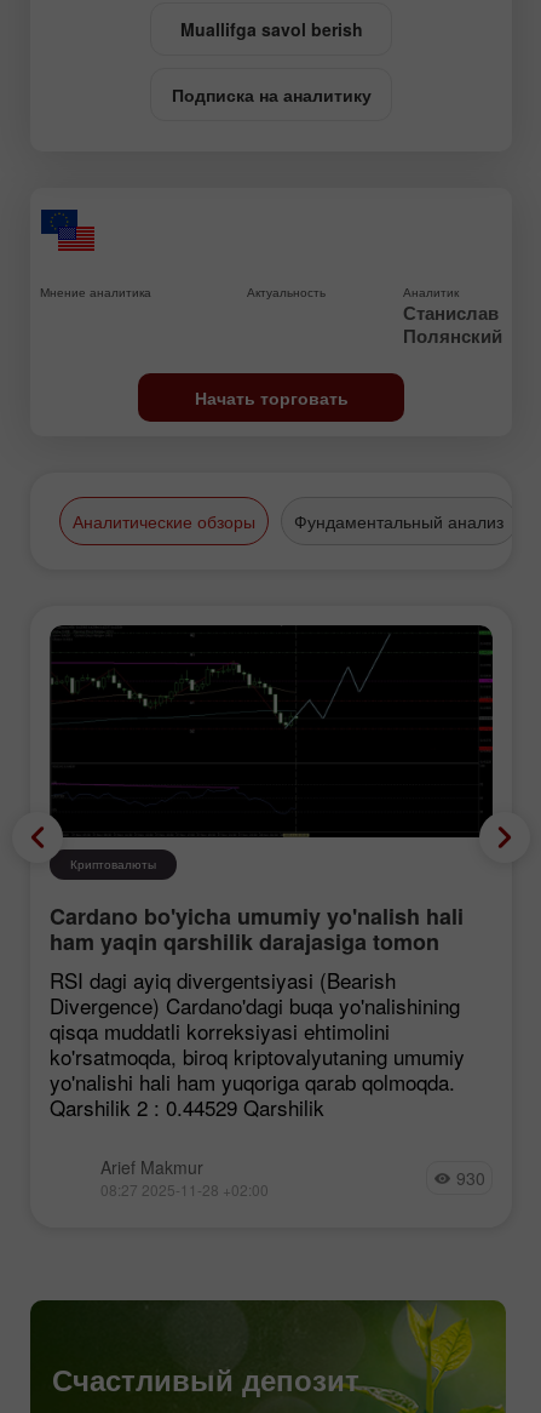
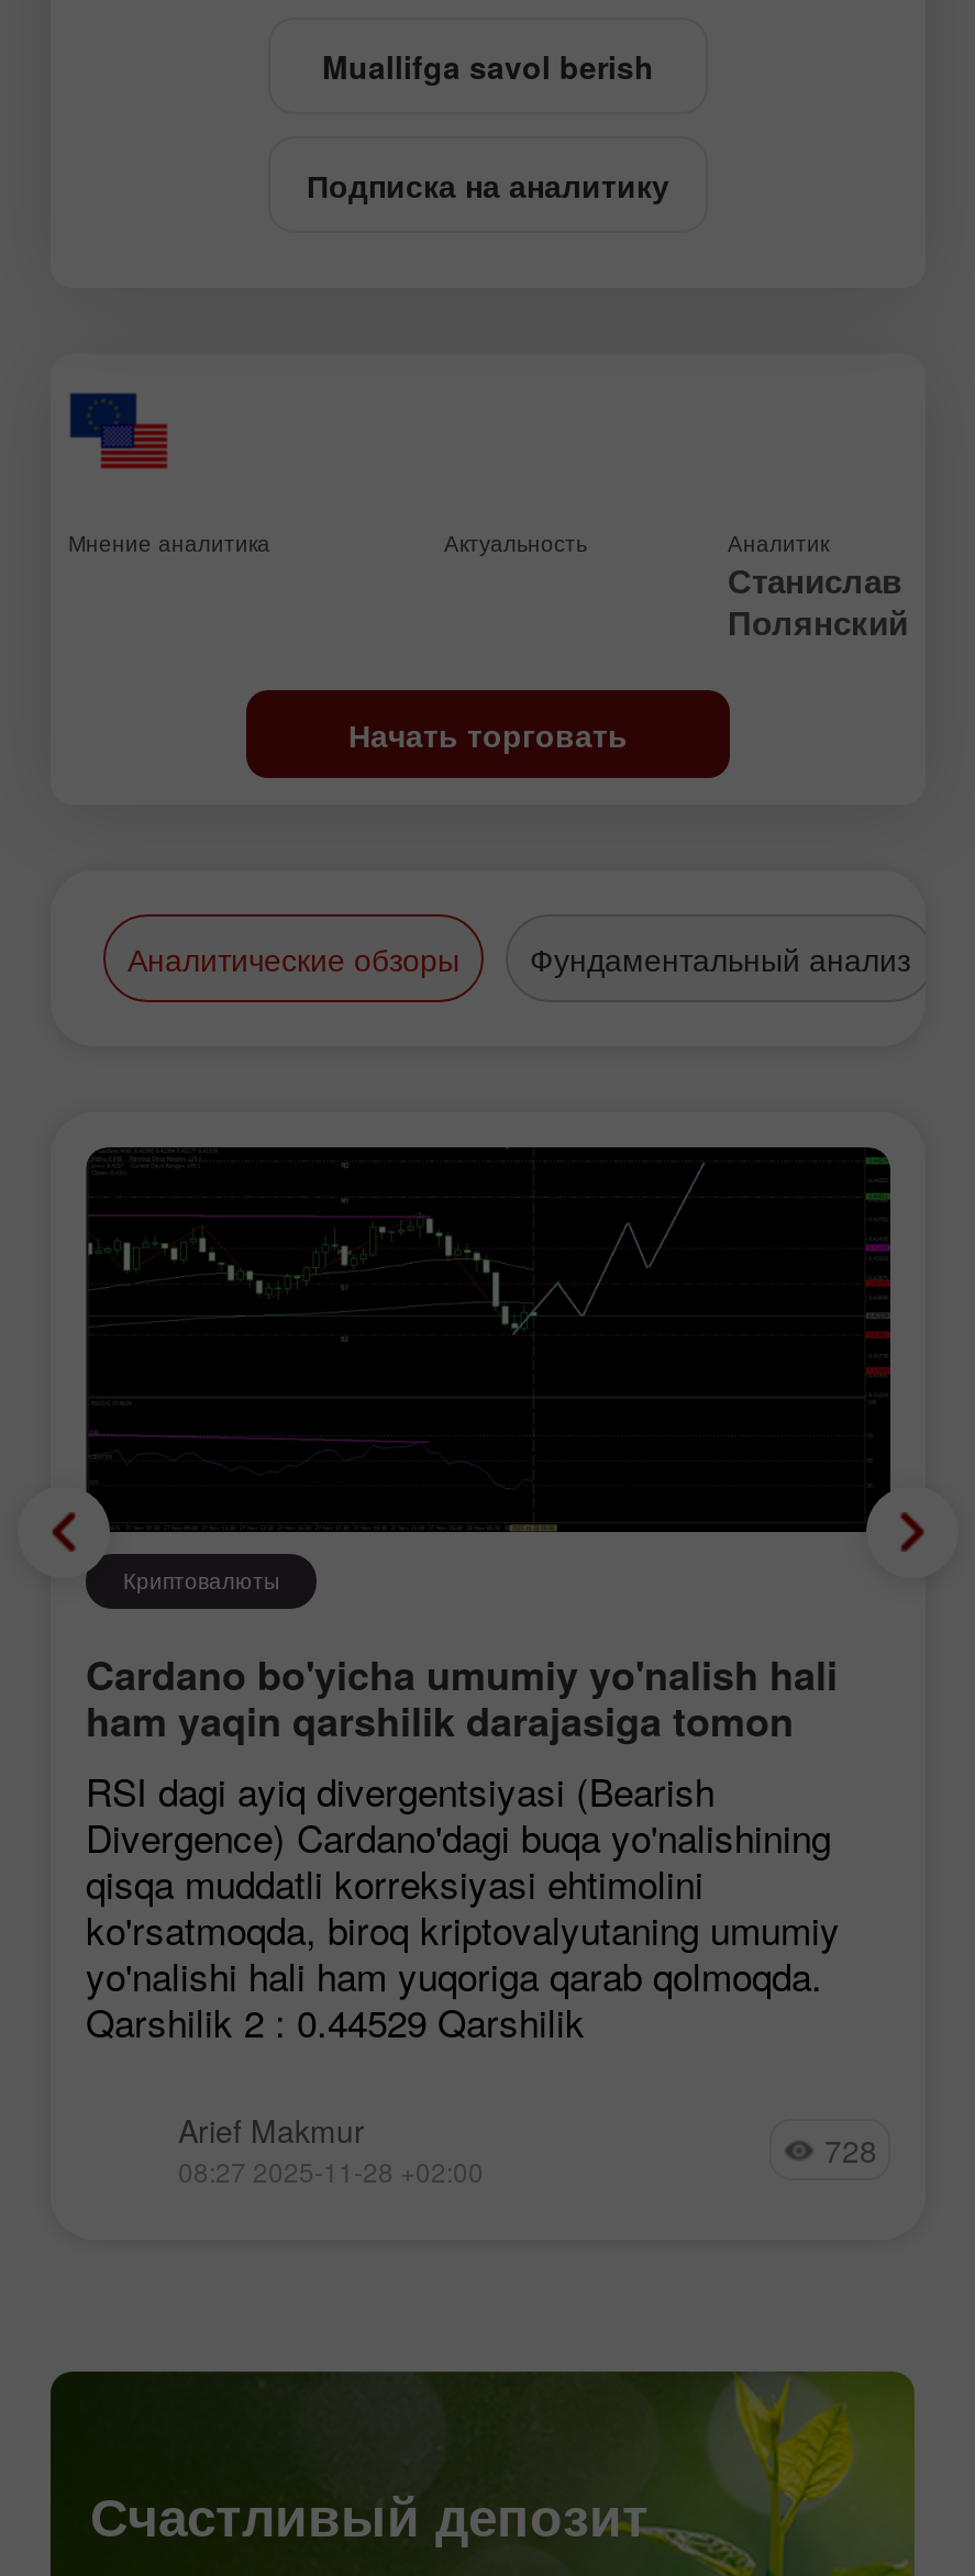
[456,1166,485,1190] 930 -> [824,2128,877,2172] 728

